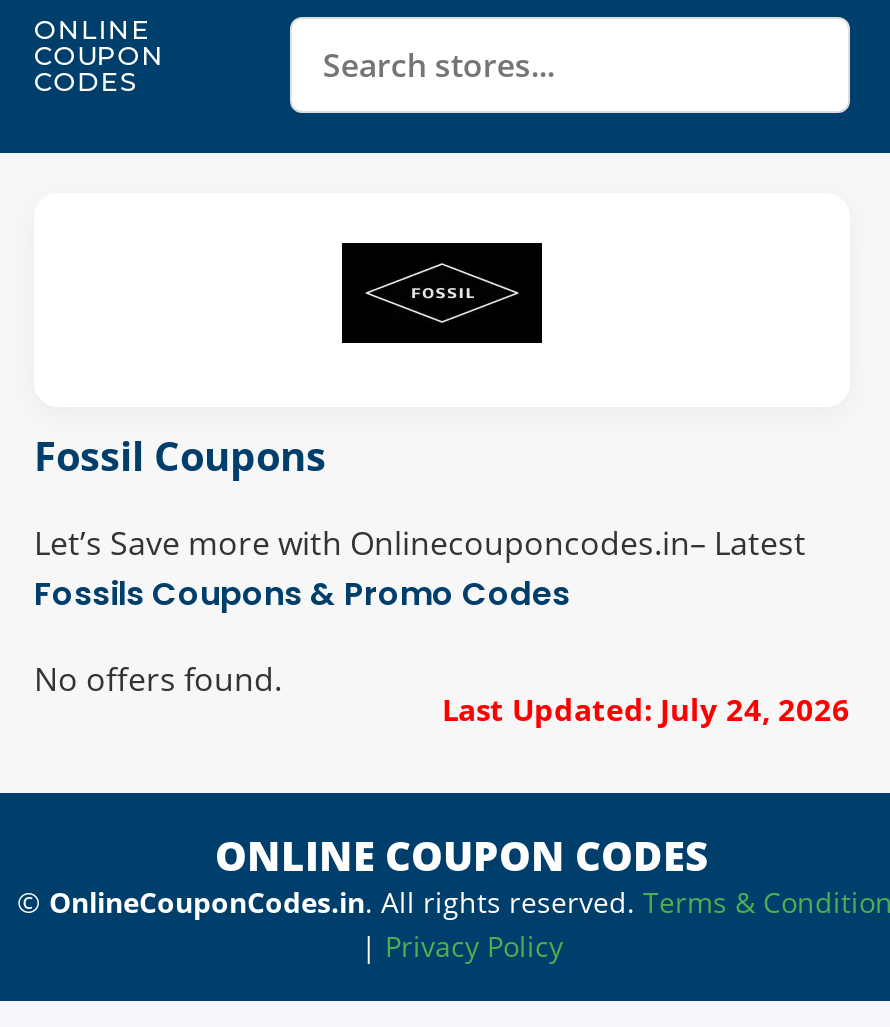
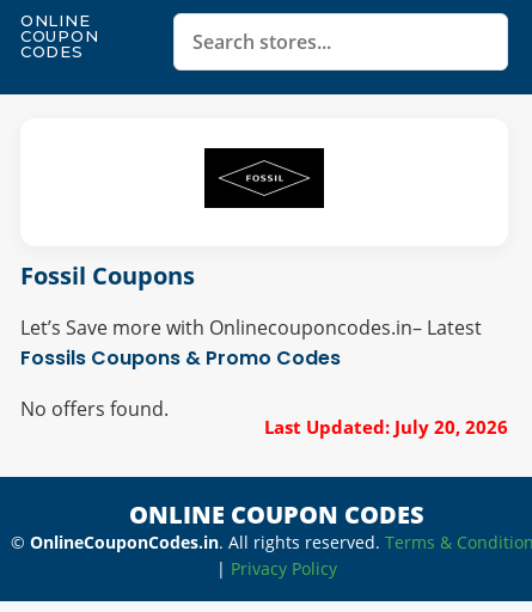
[442,690,850,730] Last Updated: July 24, 2026 -> [264,415,508,439] Last Updated: July 20, 2026

